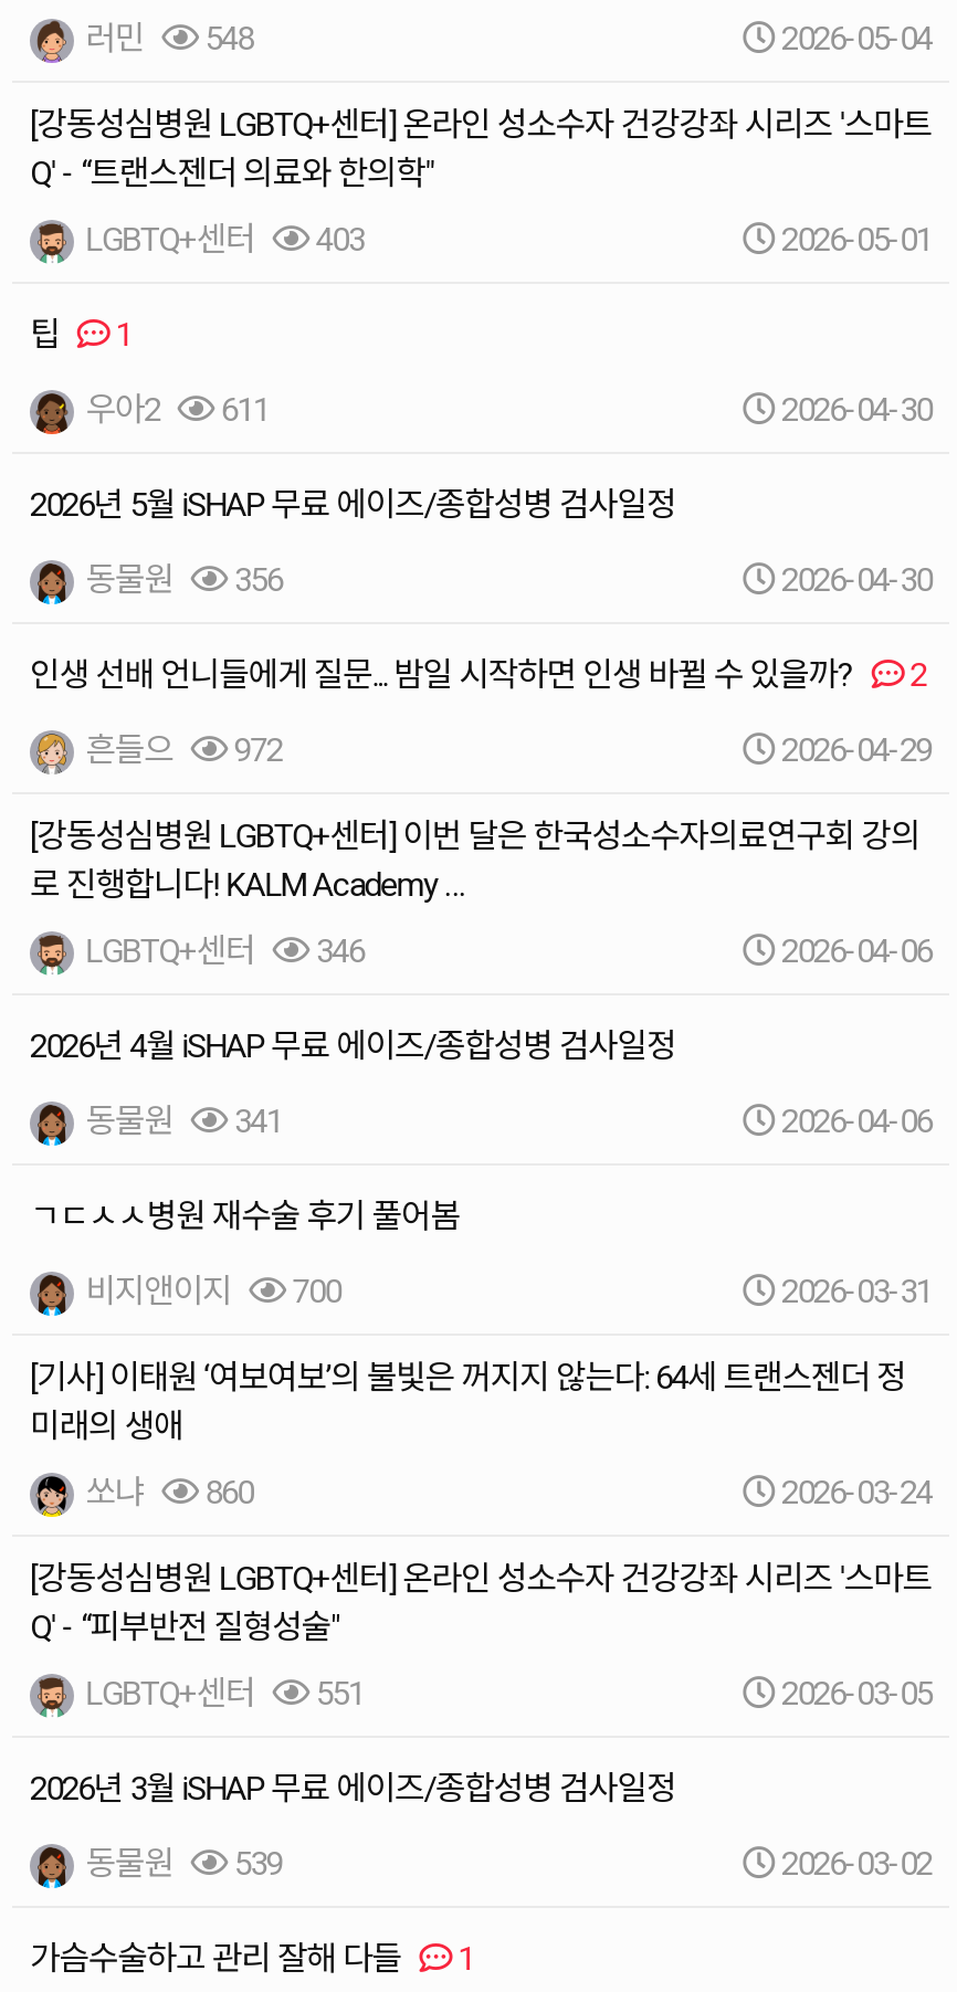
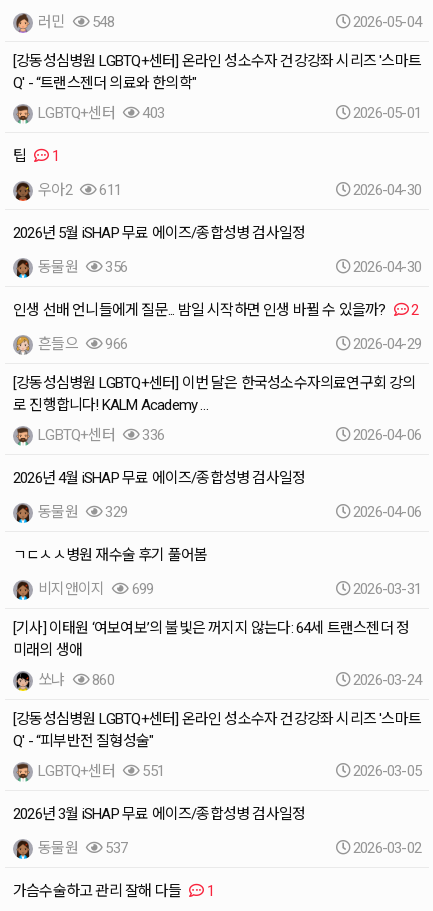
[78,730,282,769] 흔들으 972 -> [35,335,127,353] 흔들으 966
[309,931,364,970] 346 -> [139,426,164,444] 336
[78,1101,282,1141] 동물원 341 -> [35,503,127,521] 동물원 329
[78,1271,340,1311] 비지앤이지 700 -> [35,580,153,598] 비지앤이지 699
[78,1843,282,1883] 동물원 539 -> [35,839,127,857] 동물원 537

